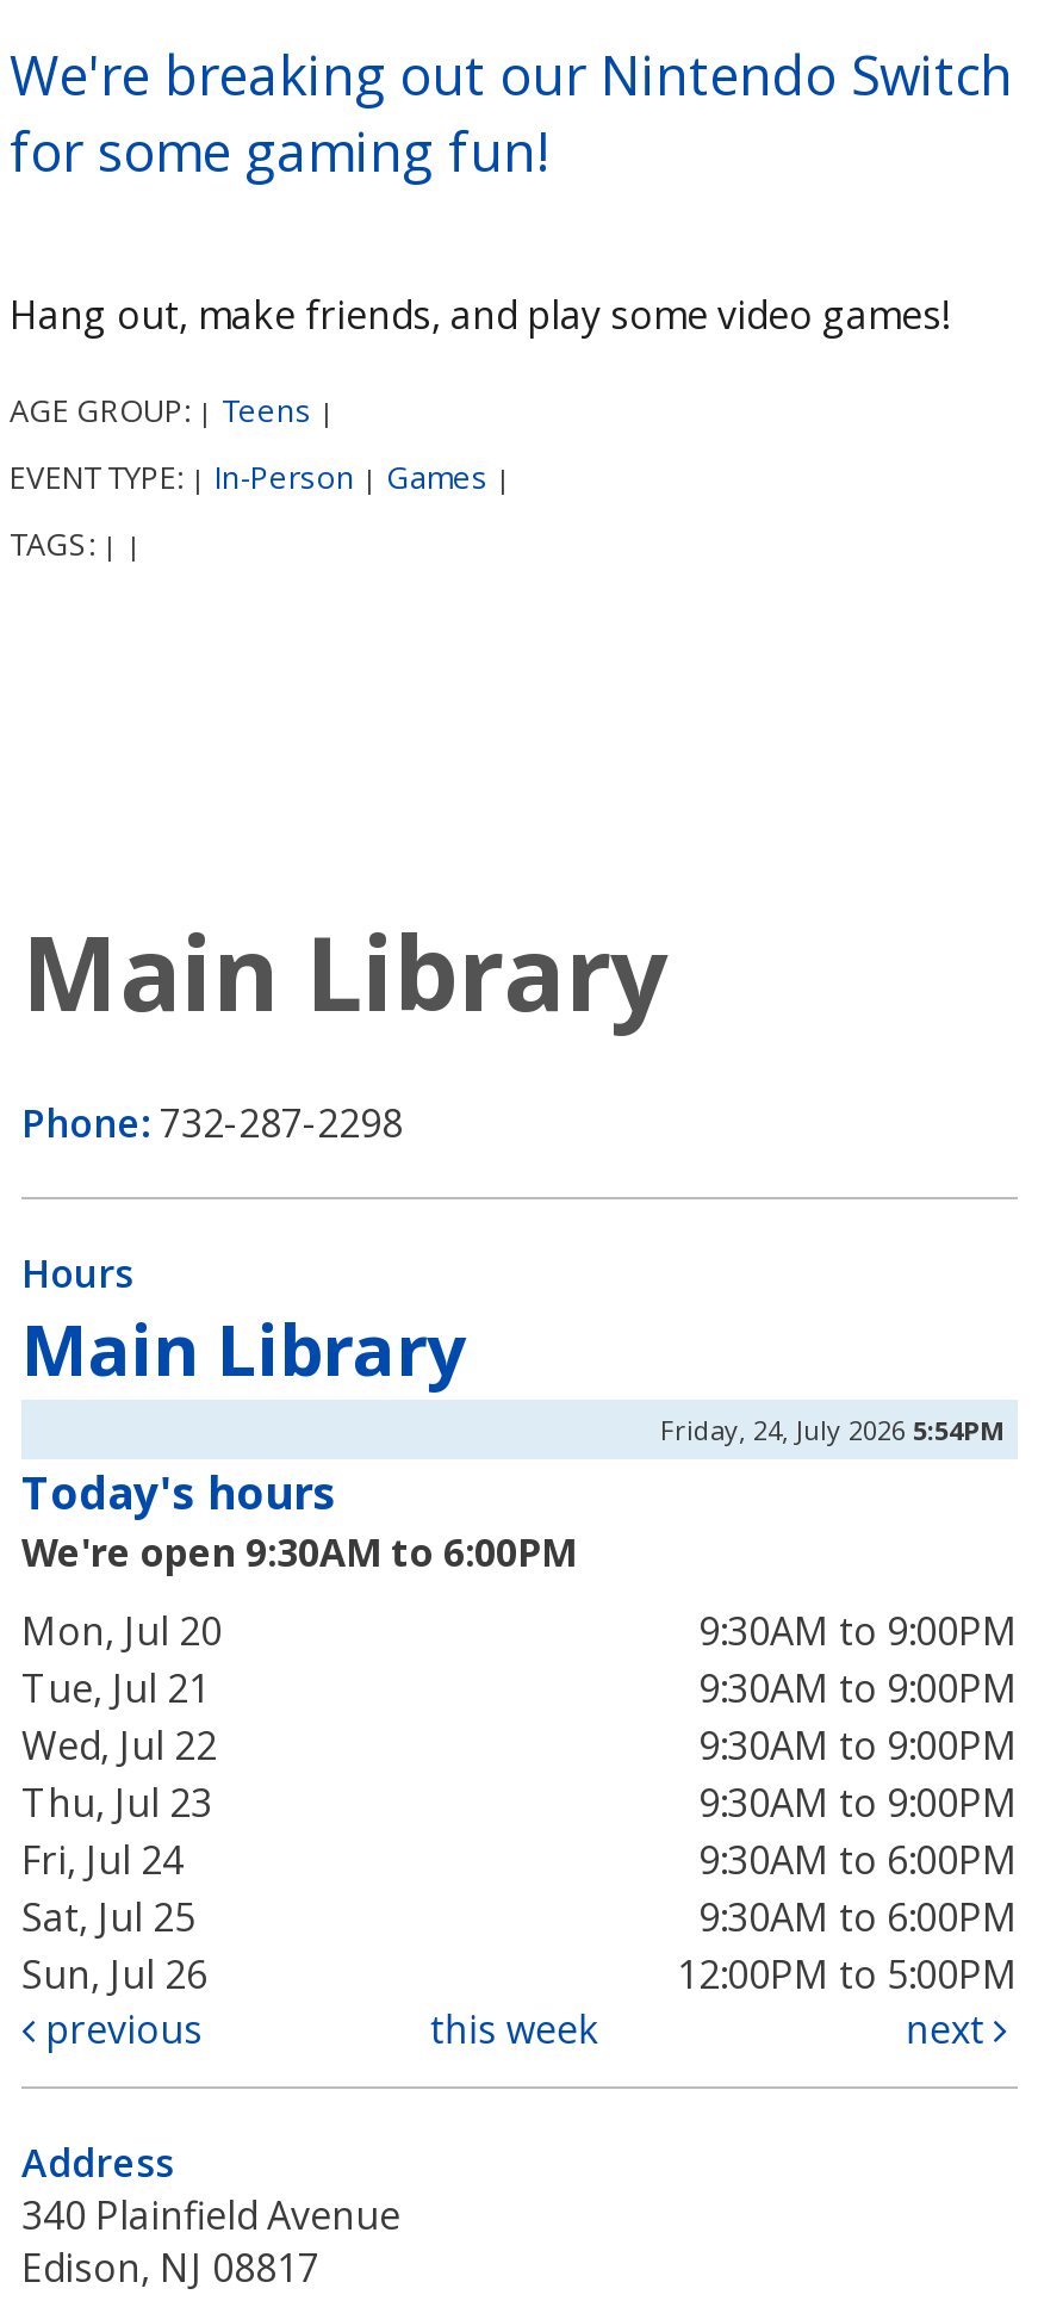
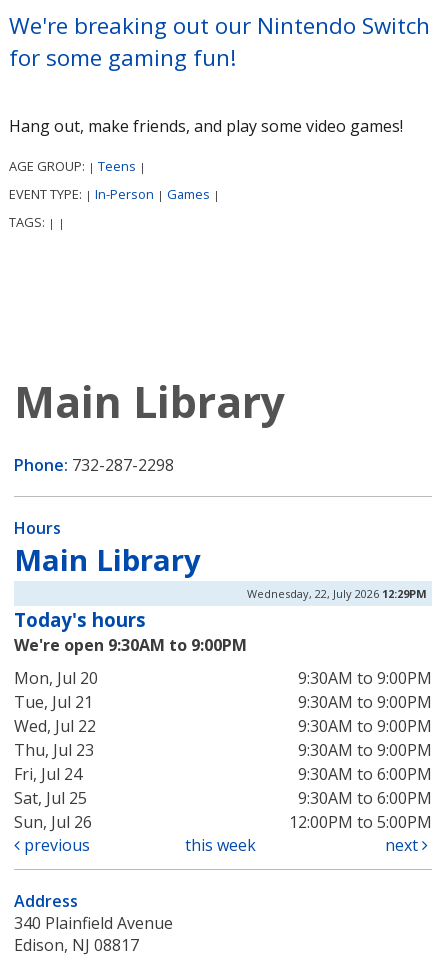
[660,1411,1006,1447] Friday, 24, July 2026 5:54PM -> [247,586,427,601] Wednesday, 22, July 2026 12:29PM
[21,1525,577,1578] We're open 9:30AM to 6:00PM -> [14,634,247,656] We're open 9:30AM to 9:00PM

